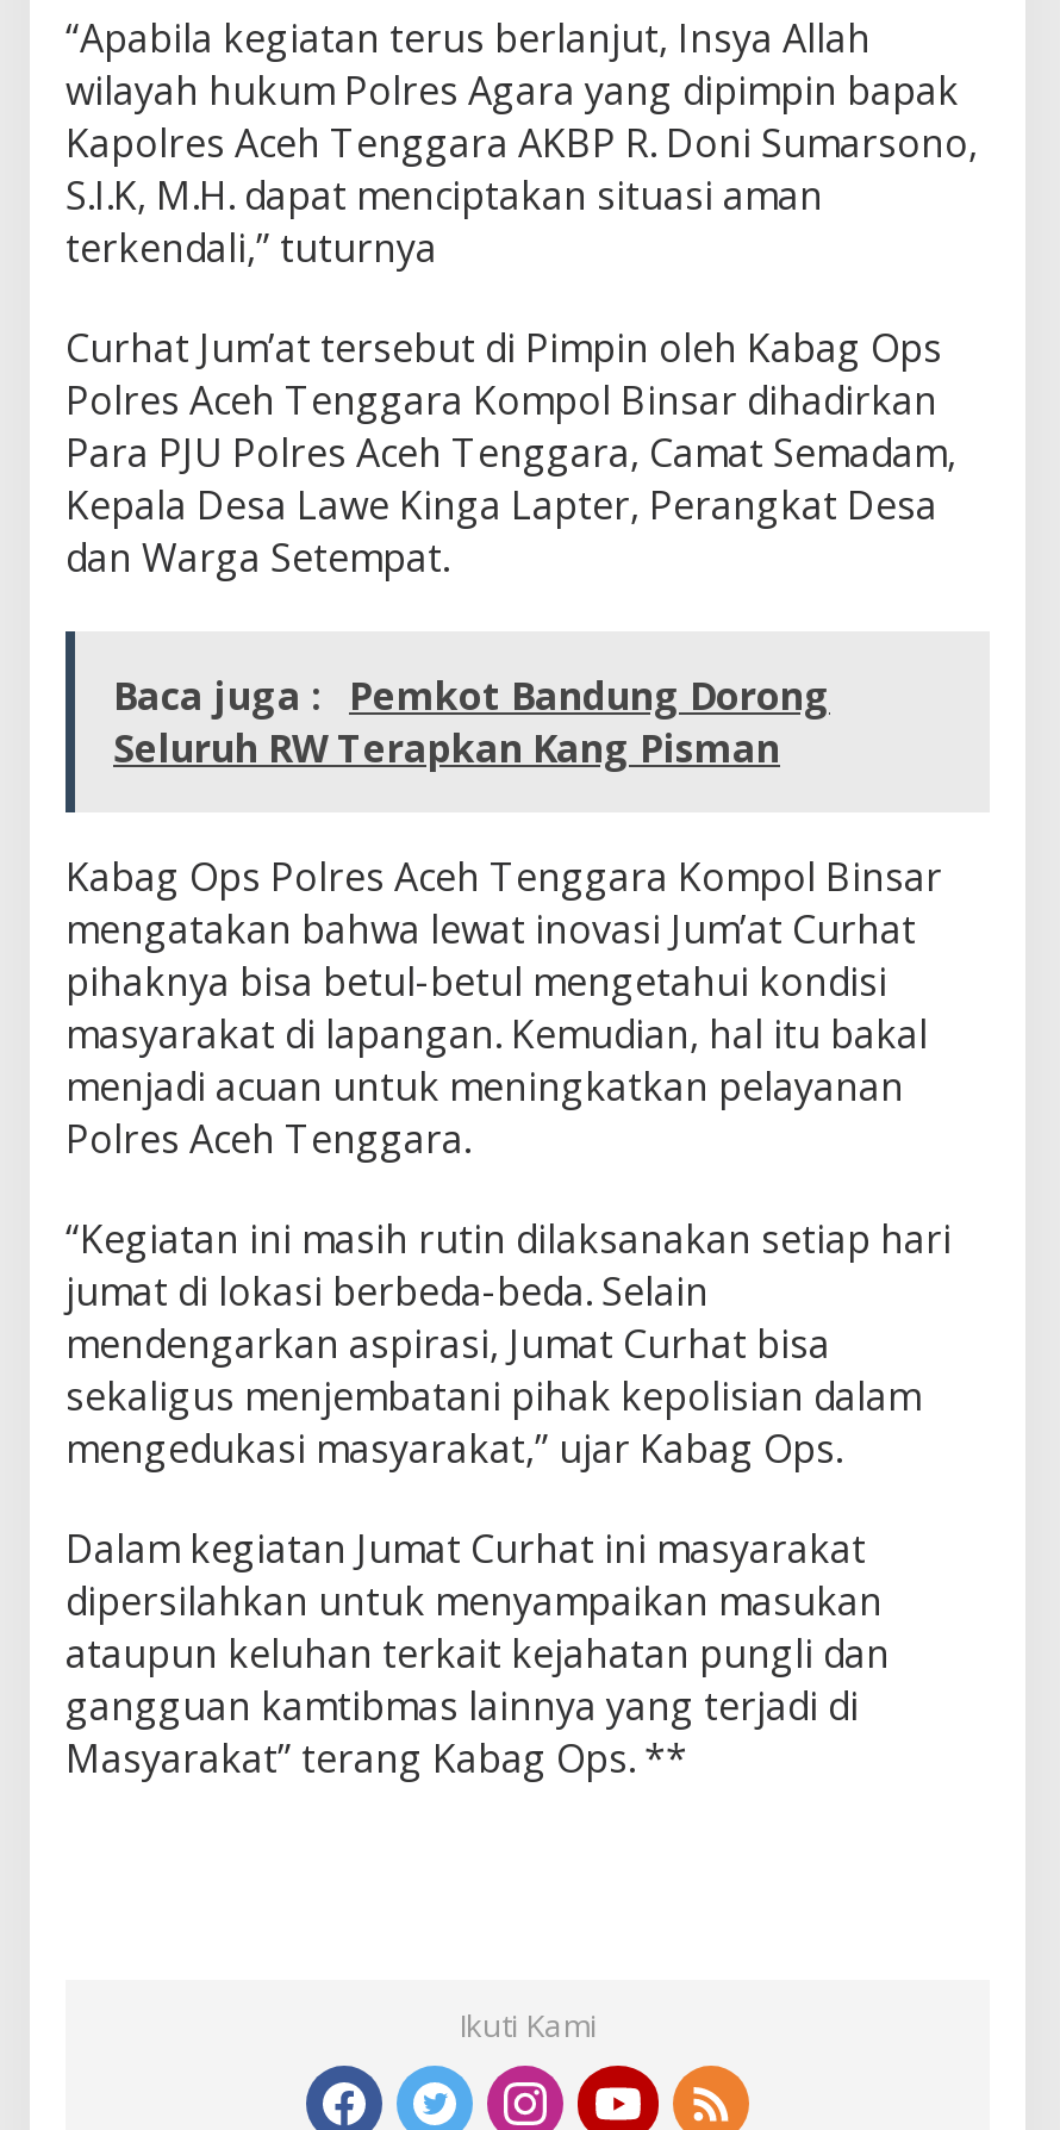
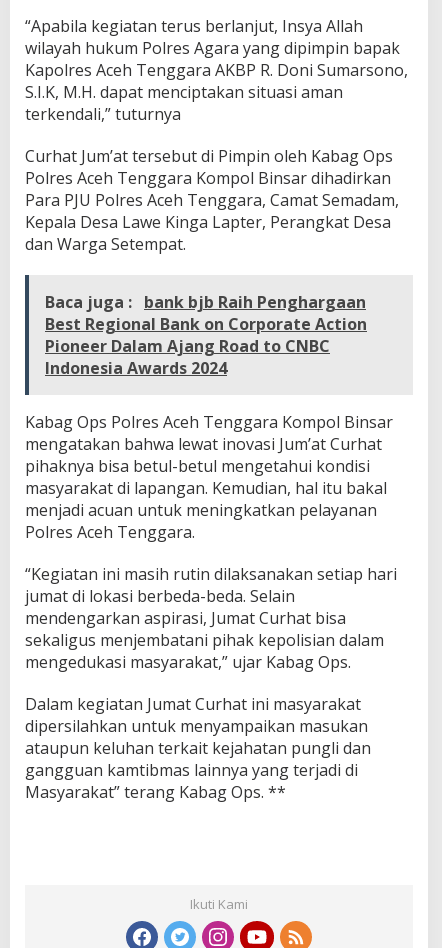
[113,669,830,774] Baca juga : Pemkot Bandung Dorong | Seluruh RW Terapkan Kang Pisman -> [45,291,367,379] Baca juga : bank bjb Raih Penghargaan | Best Regional Bank on Corporate Action | Pioneer Dalam Ajang Road to CNBC | Indonesia Awards 2024

